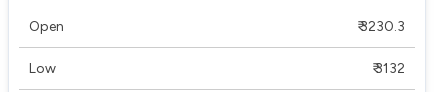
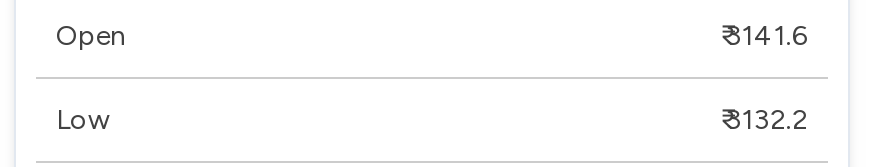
[357,17,405,34] ₹ 3230.3 -> [720,18,808,52] ₹ 3141.6
[372,59,405,76] ₹ 3132 -> [720,102,808,136] ₹ 3132.2

